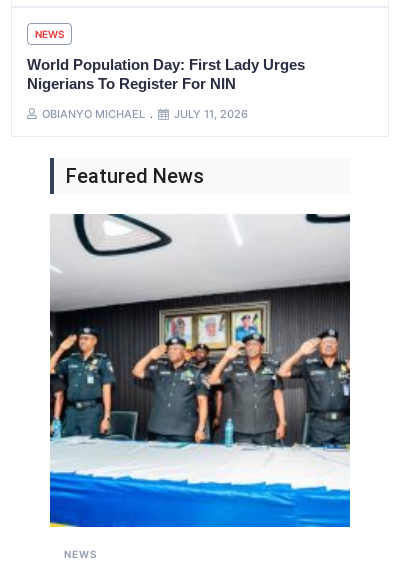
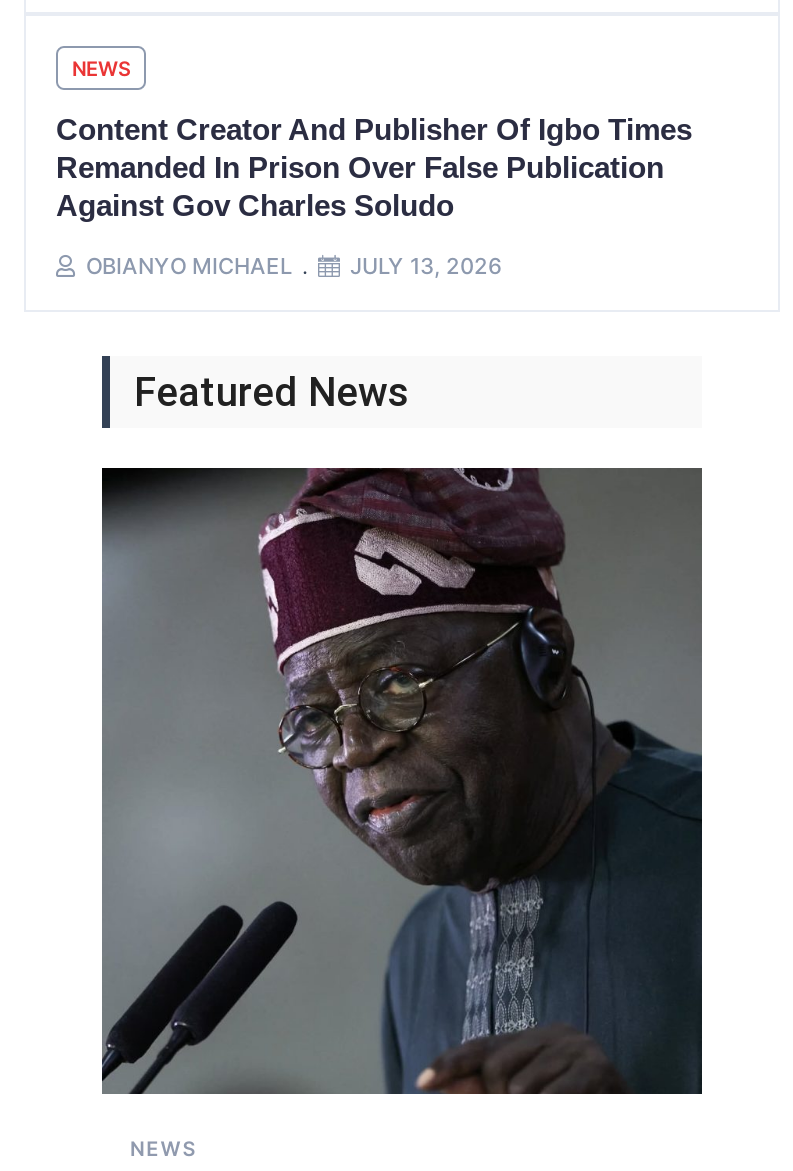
[27,56,305,92] World Population Day: First Lady Urges | Nigerians To Register For NIN -> [56,111,692,221] Content Creator And Publisher Of Igbo Times | Remanded In Prison Over False Publication | Against Gov Charles Soludo
[174,107,248,121] JULY 11, 2026 -> [350,251,502,279] JULY 13, 2026
[49,214,351,528] [image] -> [100,466,704,1096] [image]

